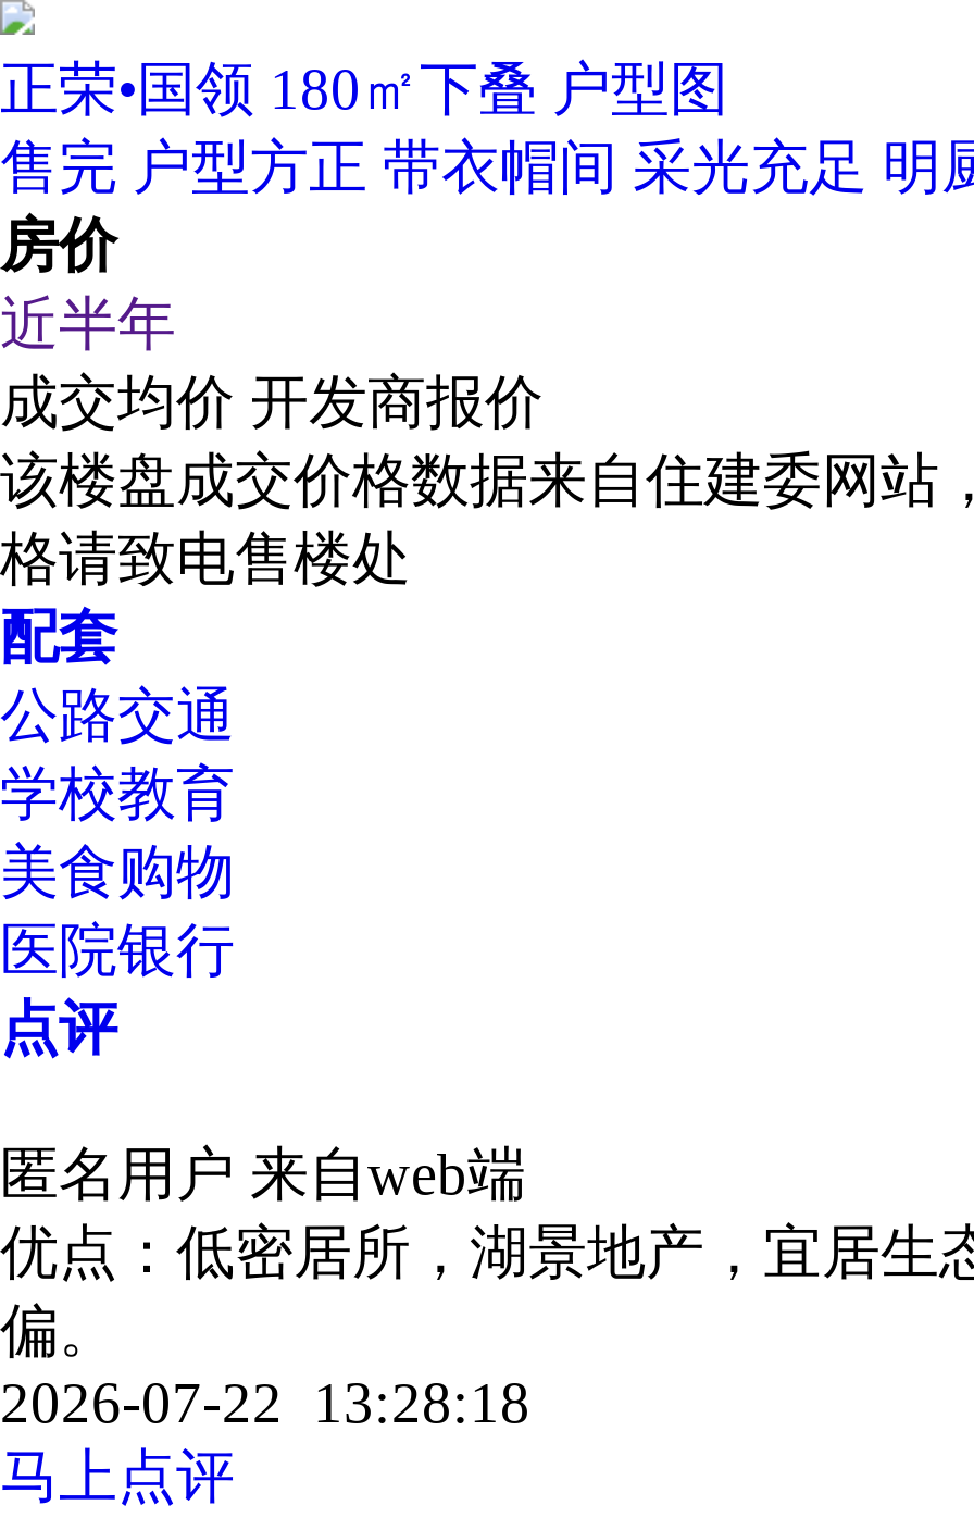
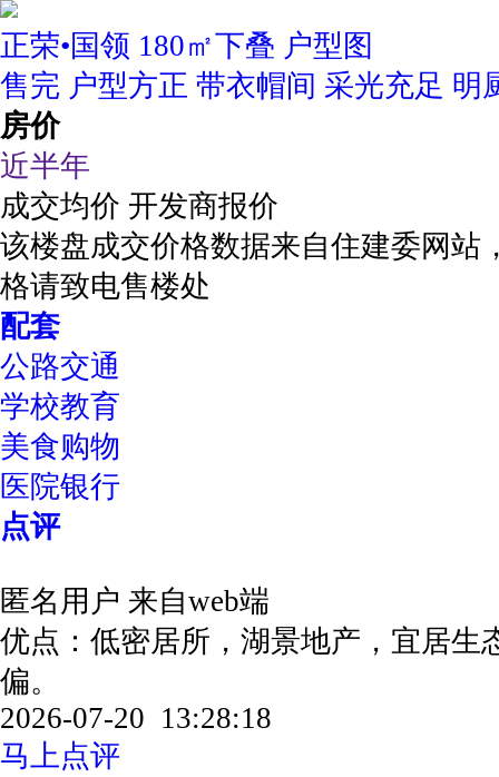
[0,1370,530,1435] 2026-07-22 13:28:18 -> [0,701,272,735] 2026-07-20 13:28:18

